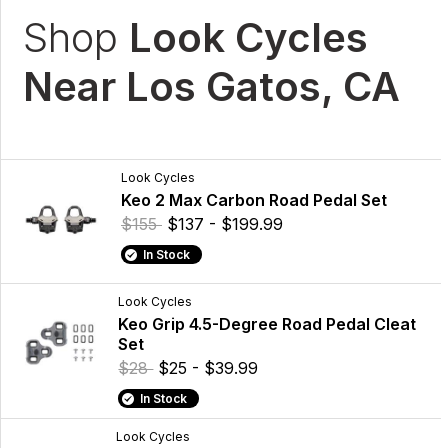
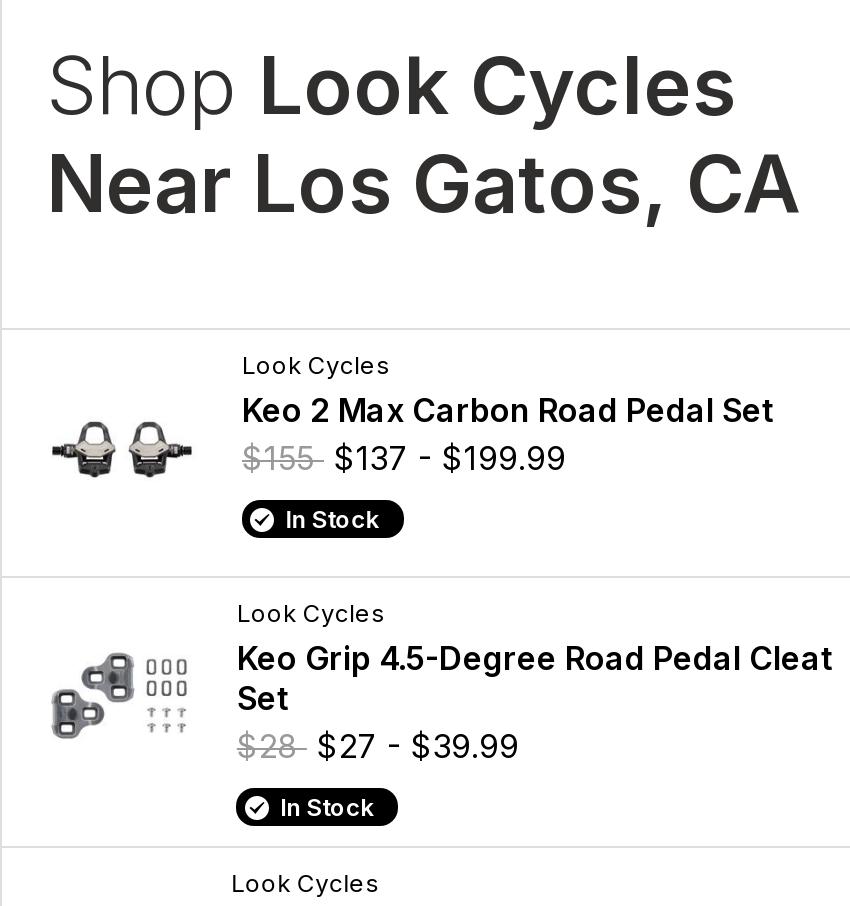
[118,358,258,378] $28 $25 - $39.99 -> [237,727,519,767] $28 $27 - $39.99

